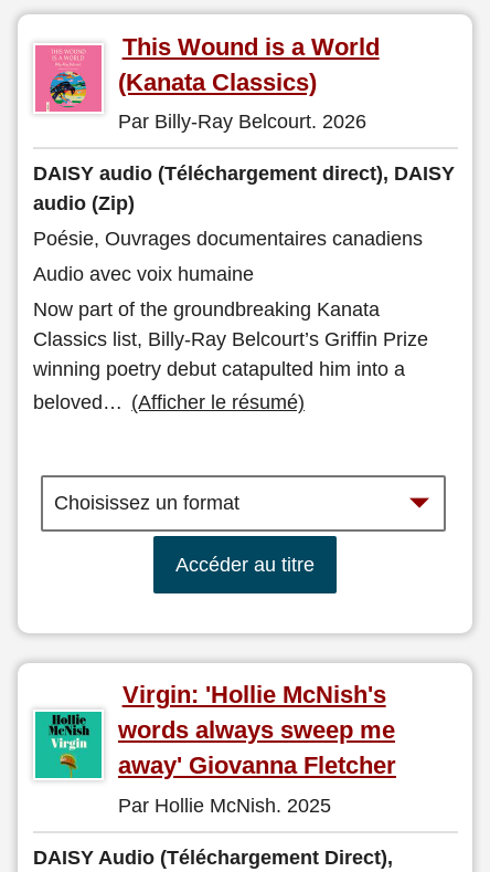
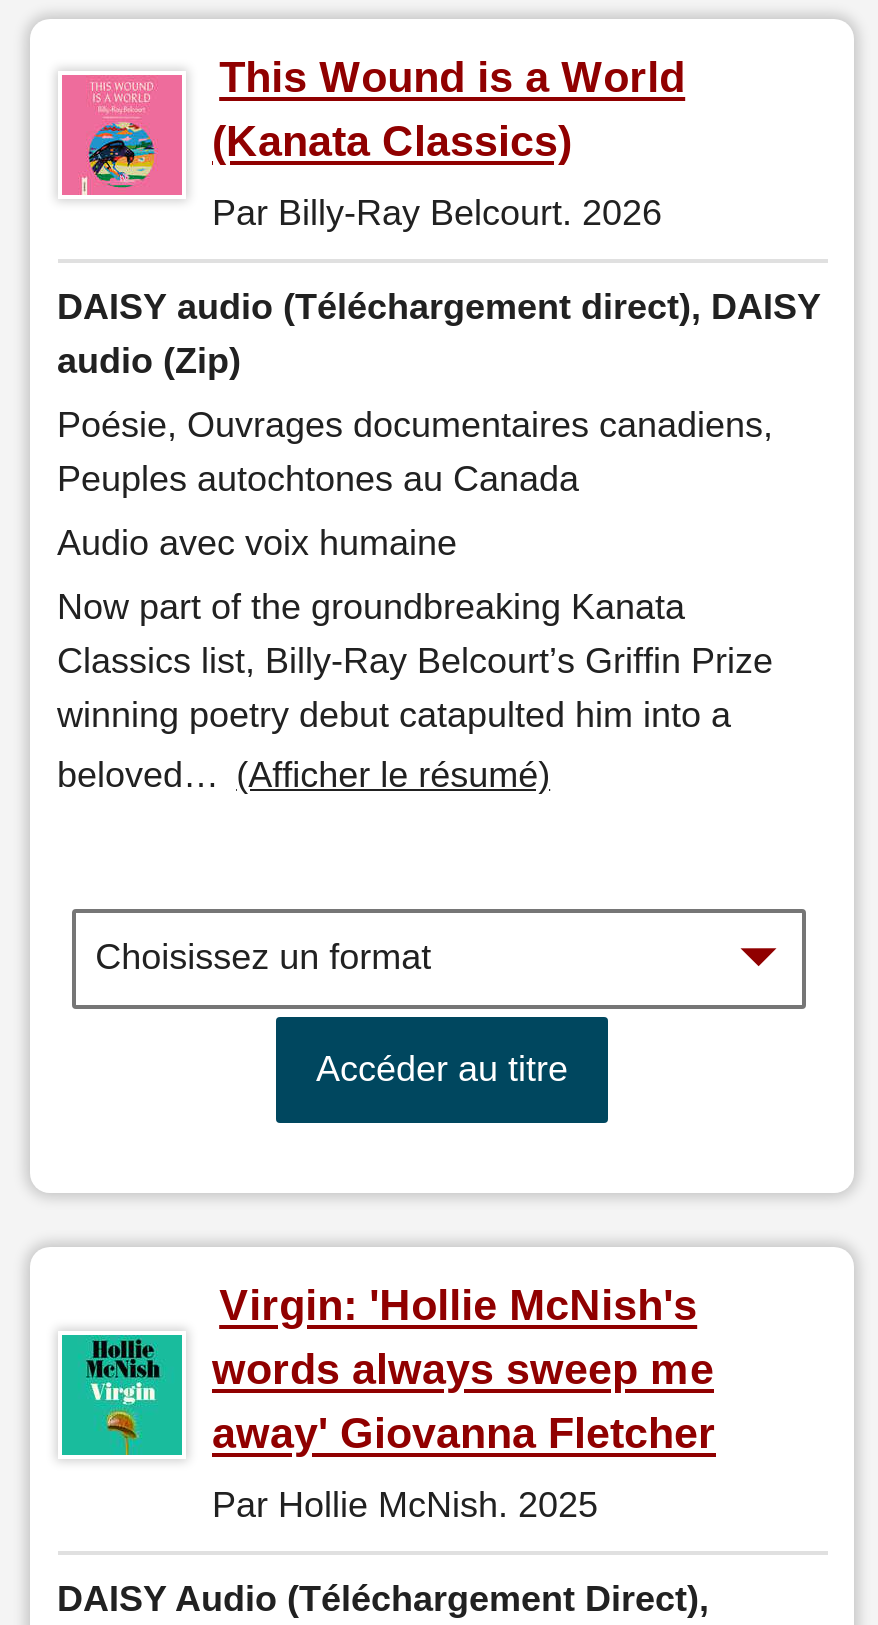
[33,227,422,249] Poésie, Ouvrages documentaires canadiens -> [57,404,773,498] Poésie, Ouvrages documentaires canadiens, | Peuples autochtones au Canada

